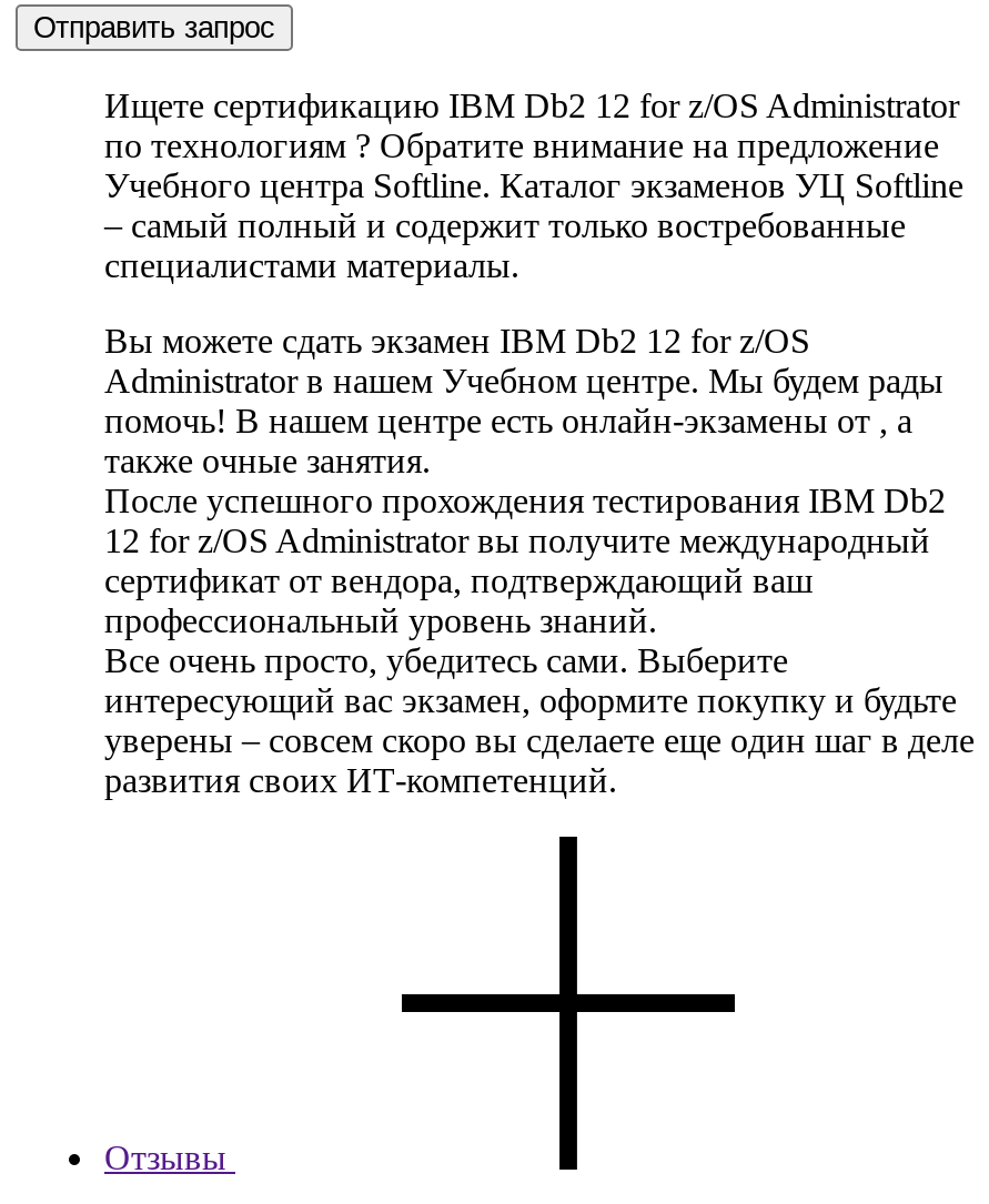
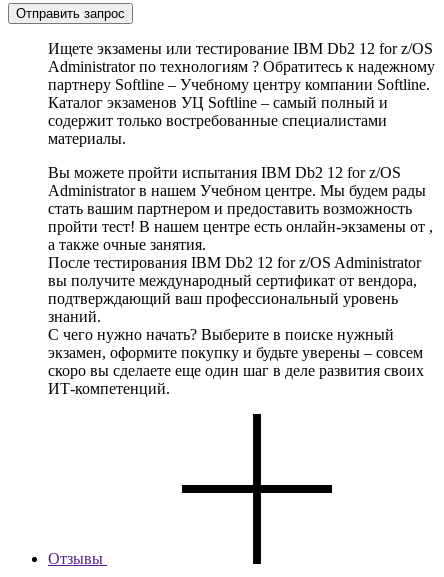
[104,86,963,283] Ищете сертификацию IBM Db2 12 for z/OS Administrator | по технологиям ? Обратите внимание на предложение | Учебного центра Softline. Каталог экзаменов УЦ Softline | – самый полный и содержит только востребованные | специалистами материалы. -> [48,40,435,147] Ищете экзамены или тестирование IBM Db2 12 for z/OS | Administrator по технологиям ? Обратитесь к надежному | партнеру Softline – Учебному центру компании Softline. | Каталог экзаменов УЦ Softline – самый полный и | содержит только востребованные специалистами | материалы.
[104,321,810,359] Вы можете сдать экзамен IBM Db2 12 for z/OS -> [48,164,401,181] Вы можете пройти испытания IBM Db2 12 for z/OS
[104,401,975,798] помочь! В нашем центре есть онлайн-экзамены от , а | также очные занятия. | После успешного прохождения тестирования IBM Db2 | 12 for z/OS Administrator вы получите международный | сертификат от вендора, подтверждающий ваш | профессиональный уровень знаний. | Все очень просто, убедитесь сами. Выберите | интересующий вас экзамен, оформите покупку и будьте | уверены – совсем скоро вы сделаете еще один шаг в деле | развития своих ИТ-компетенций. -> [48,200,433,397] стать вашим партнером и предоставить возможность | пройти тест! В нашем центре есть онлайн-экзамены от , | а также очные занятия. | После тестирования IBM Db2 12 for z/OS Administrator | вы получите международный сертификат от вендора, | подтверждающий ваш профессиональный уровень | знаний. | С чего нужно начать? Выберите в поиске нужный | экзамен, оформите покупку и будьте уверены – совсем | скоро вы сделаете еще один шаг в деле развития своих | ИТ-компетенций.

